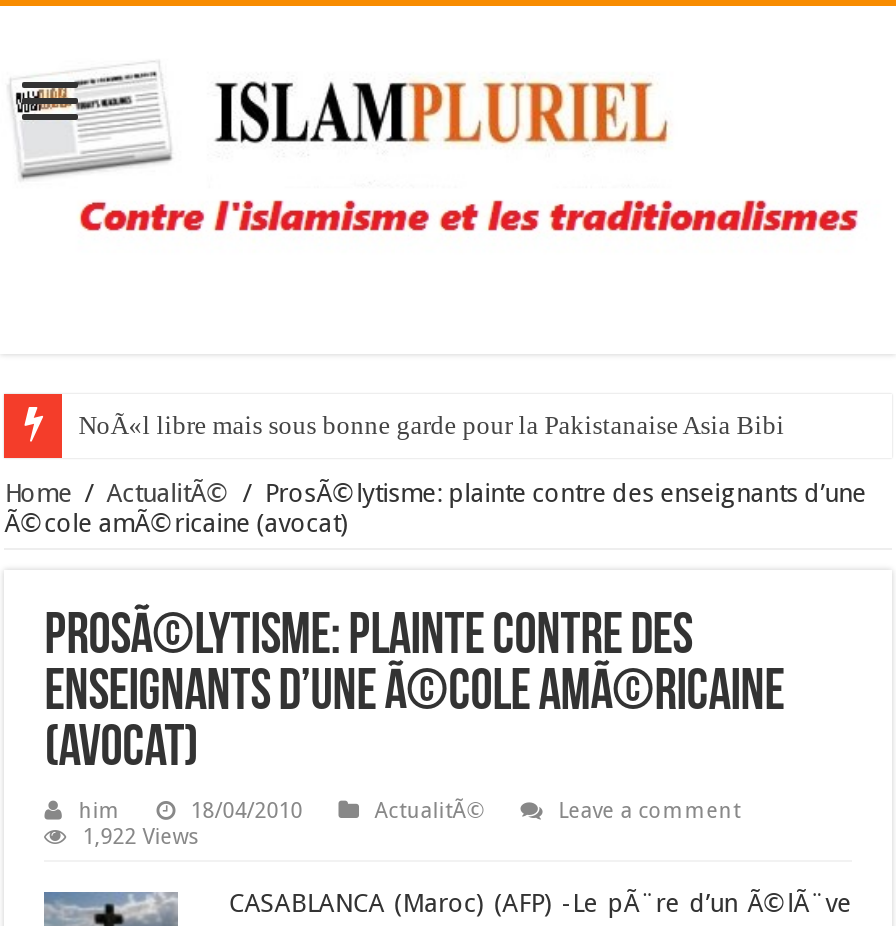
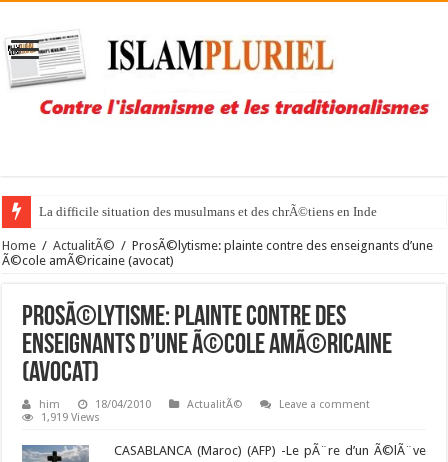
[78,410,784,440] NoÃ«l libre mais sous bonne garde pour la Pakistanaise Asia Bibi -> [39,204,377,219] La difficile situation des musulmans et des chrÃ©tiens en Inde
[82,824,200,850] 1,922 Views -> [41,411,100,424] 1,919 Views

